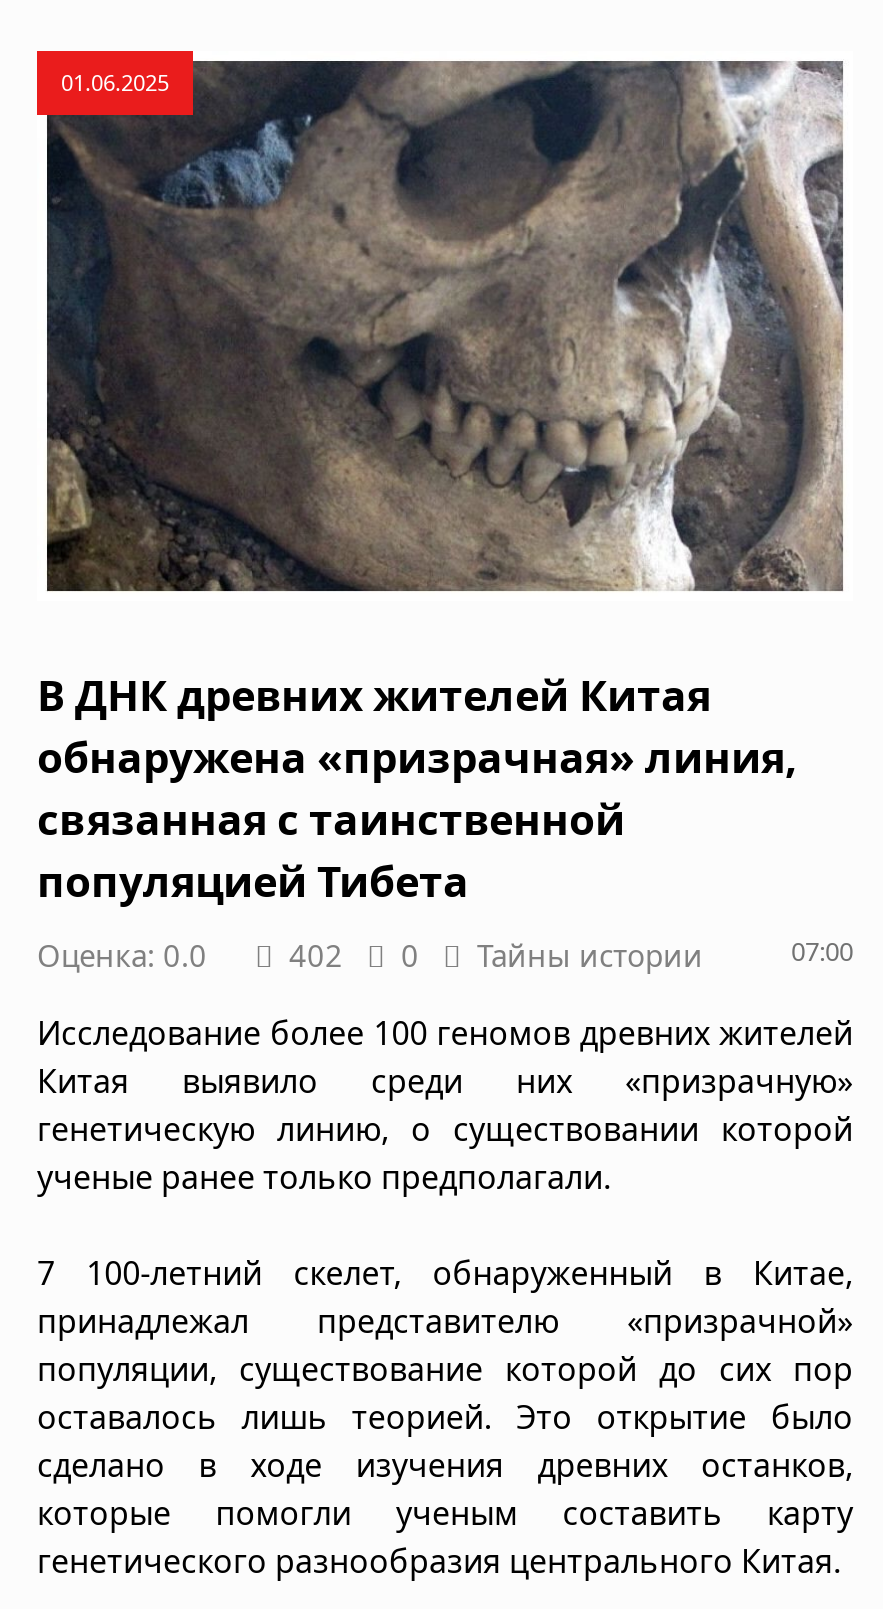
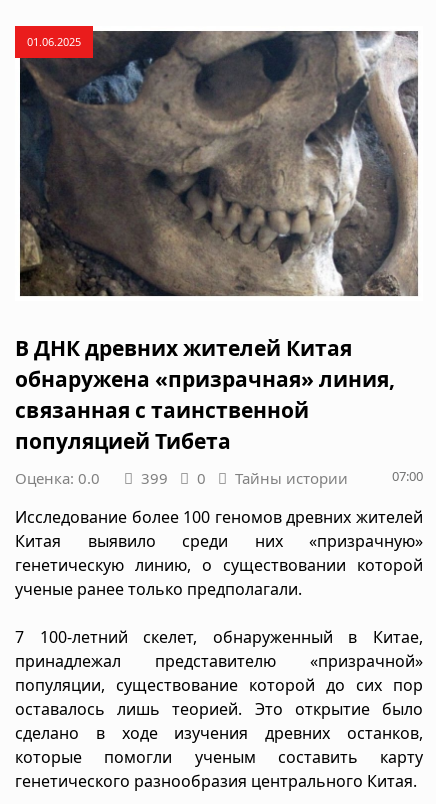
[37,935,703,975] Оценка: 0.0 402 0 Тайны истории -> [15,468,348,488] Оценка: 0.0 399 0 Тайны истории

